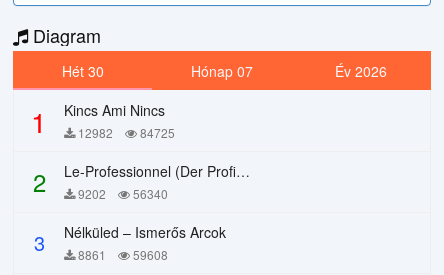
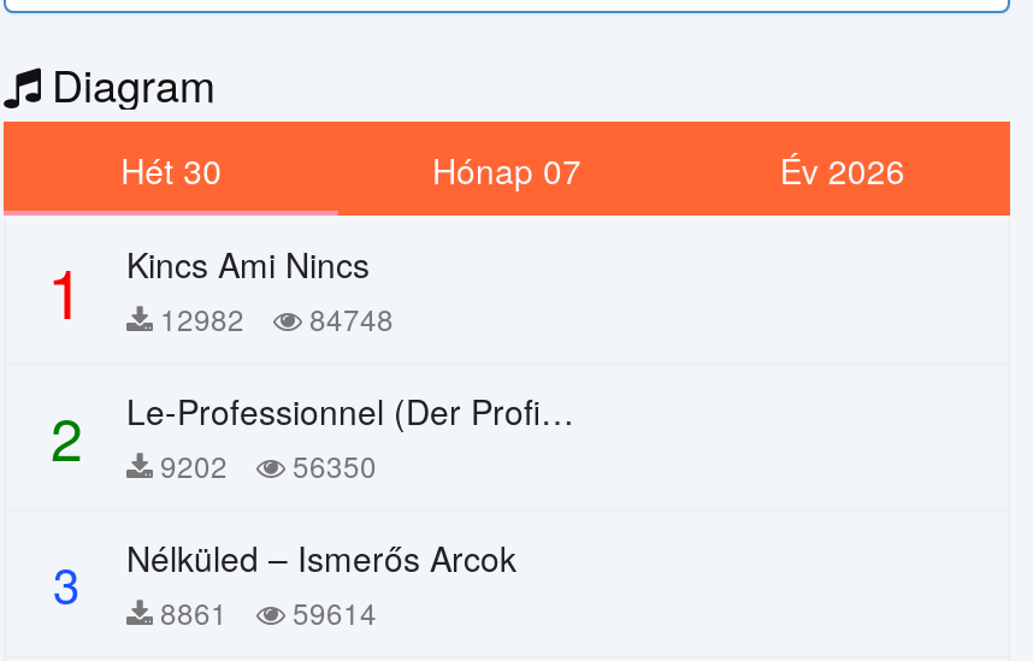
[31,100,175,141] 1 Kincs Ami Nincs 12982 84725 -> [47,240,394,338] 1 Kincs Ami Nincs 12982 84748
[32,164,168,202] 2 9202 56340 -> [51,394,377,485] 2 9202 56350
[33,222,226,263] 3 Nélküled – Ismerős Arcok 8861 59608 -> [53,533,516,632] 3 Nélküled – Ismerős Arcok 8861 59614

